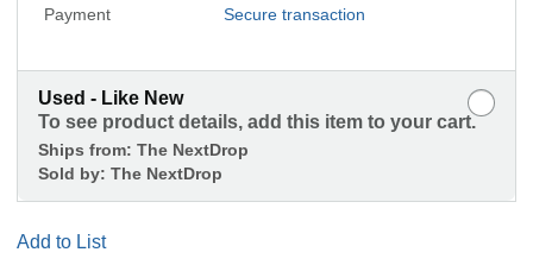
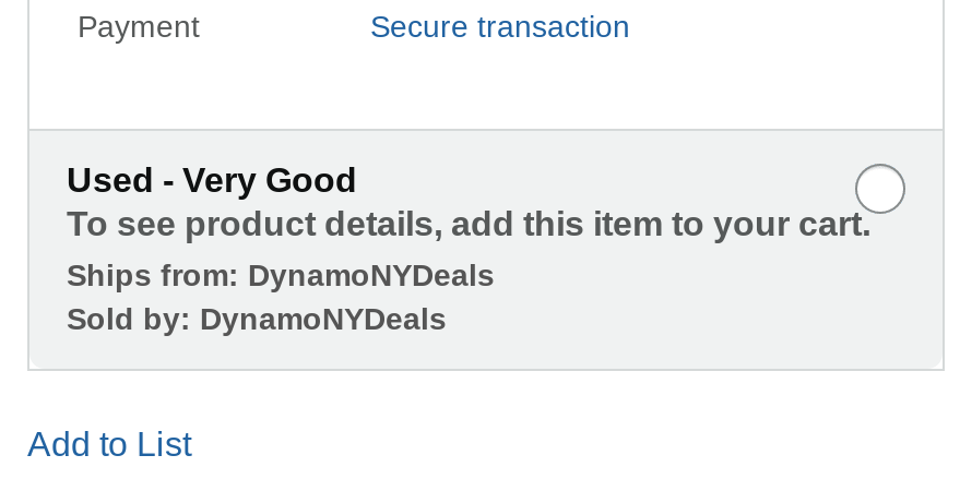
[38,88,183,108] Used - Like New -> [67,161,357,198] Used - Very Good
[38,140,249,183] Ships from: The NextDrop | Sold by: The NextDrop -> [67,257,495,336] Ships from: DynamoNYDeals | Sold by: DynamoNYDeals

